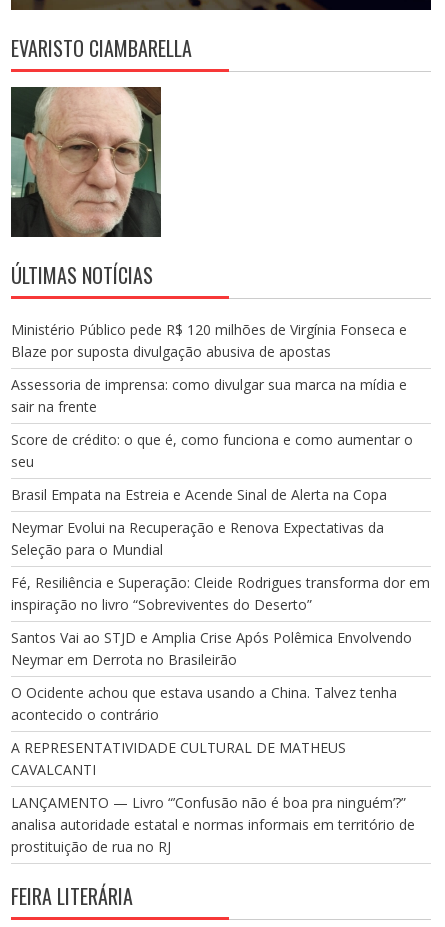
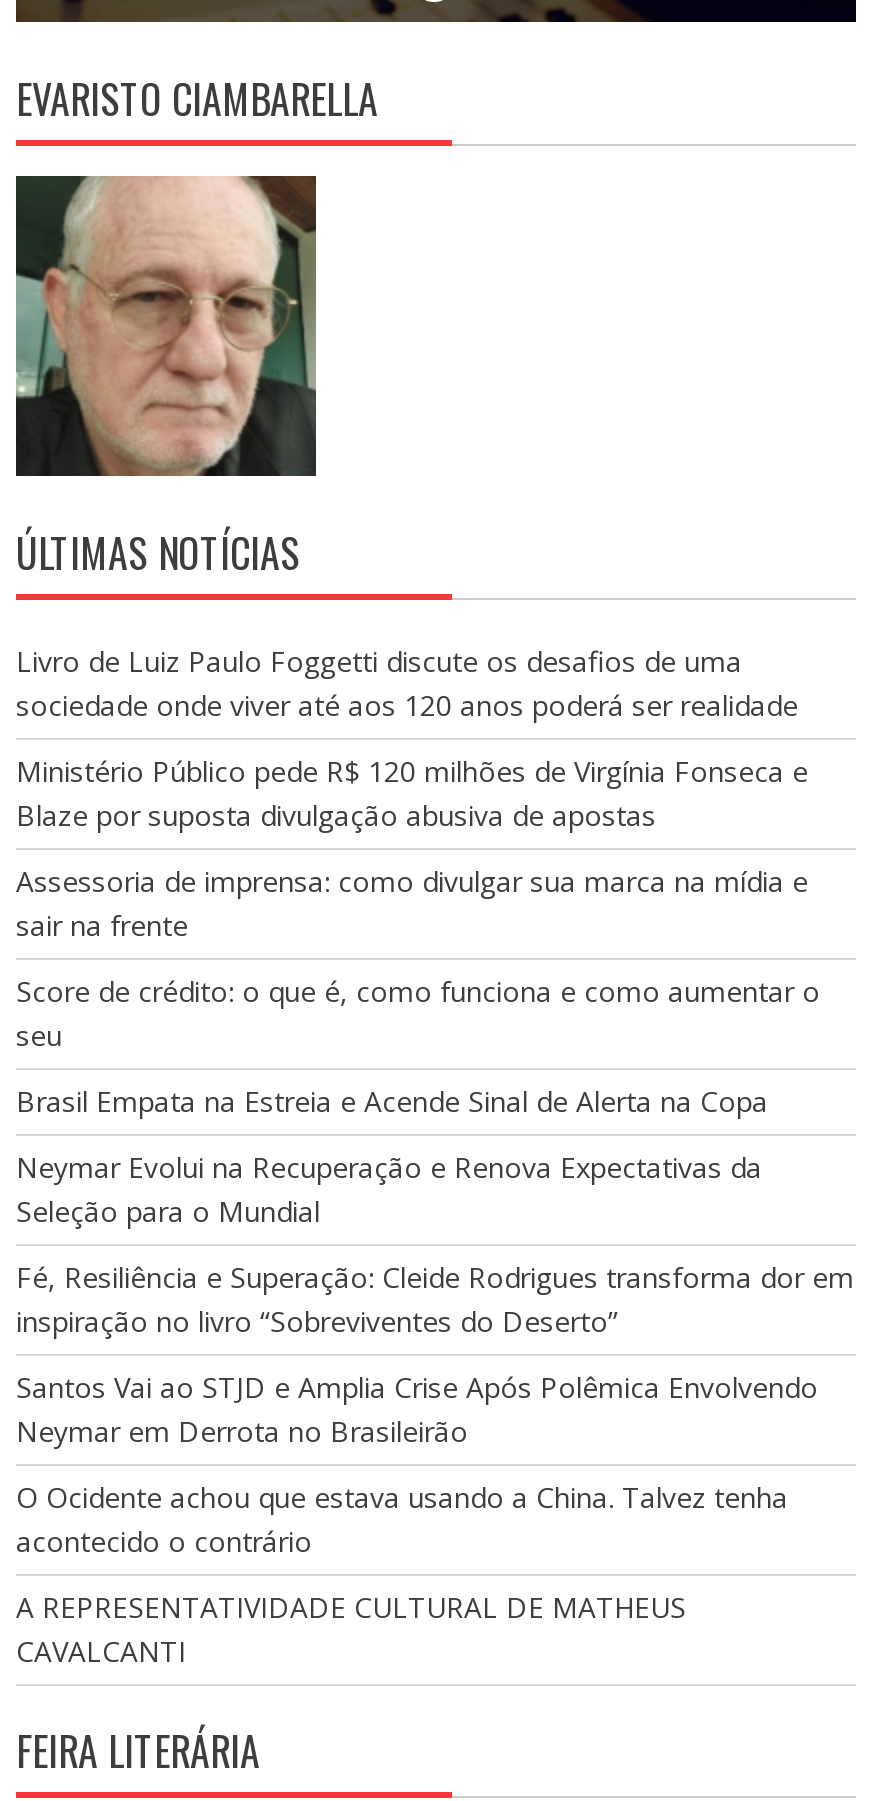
none -> [16,641,798,723] Livro de Luiz Paulo Foggetti discute os desafios de uma | sociedade onde viver até aos 120 anos poderá ser realidade
moved [11,320,430,779] -> [16,751,854,1669]: Ministério Público pede R$ 120 milhões de Virgínia Fonseca e | Blaze por suposta divulgação abusiva de apostas | Assessoria de imprensa: como divulgar sua marca na mídia e | ... | A REPRESENTATIVIDADE CULTURAL DE MATHEUS | CAVALCANTI
[11,793,415,856] LANÇAMENTO — Livro “’Confusão não é boa pra ninguém’?” | analisa autoridade estatal e normas informais em território de | prostituição de rua no RJ -> none

